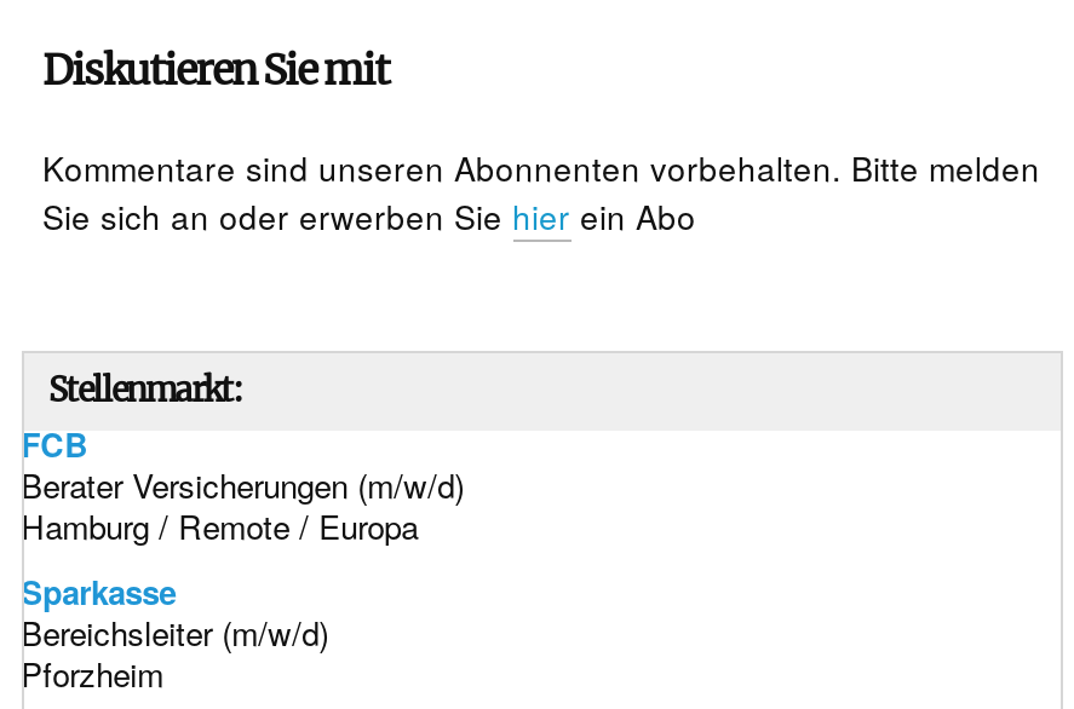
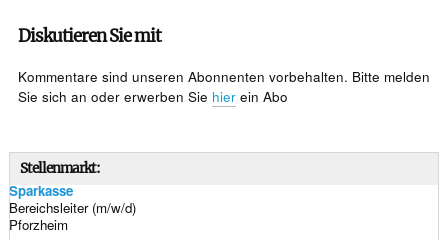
[21,422,464,550] FCB | Berater Versicherungen (m/w/d) | Hamburg / Remote / Europa -> none

